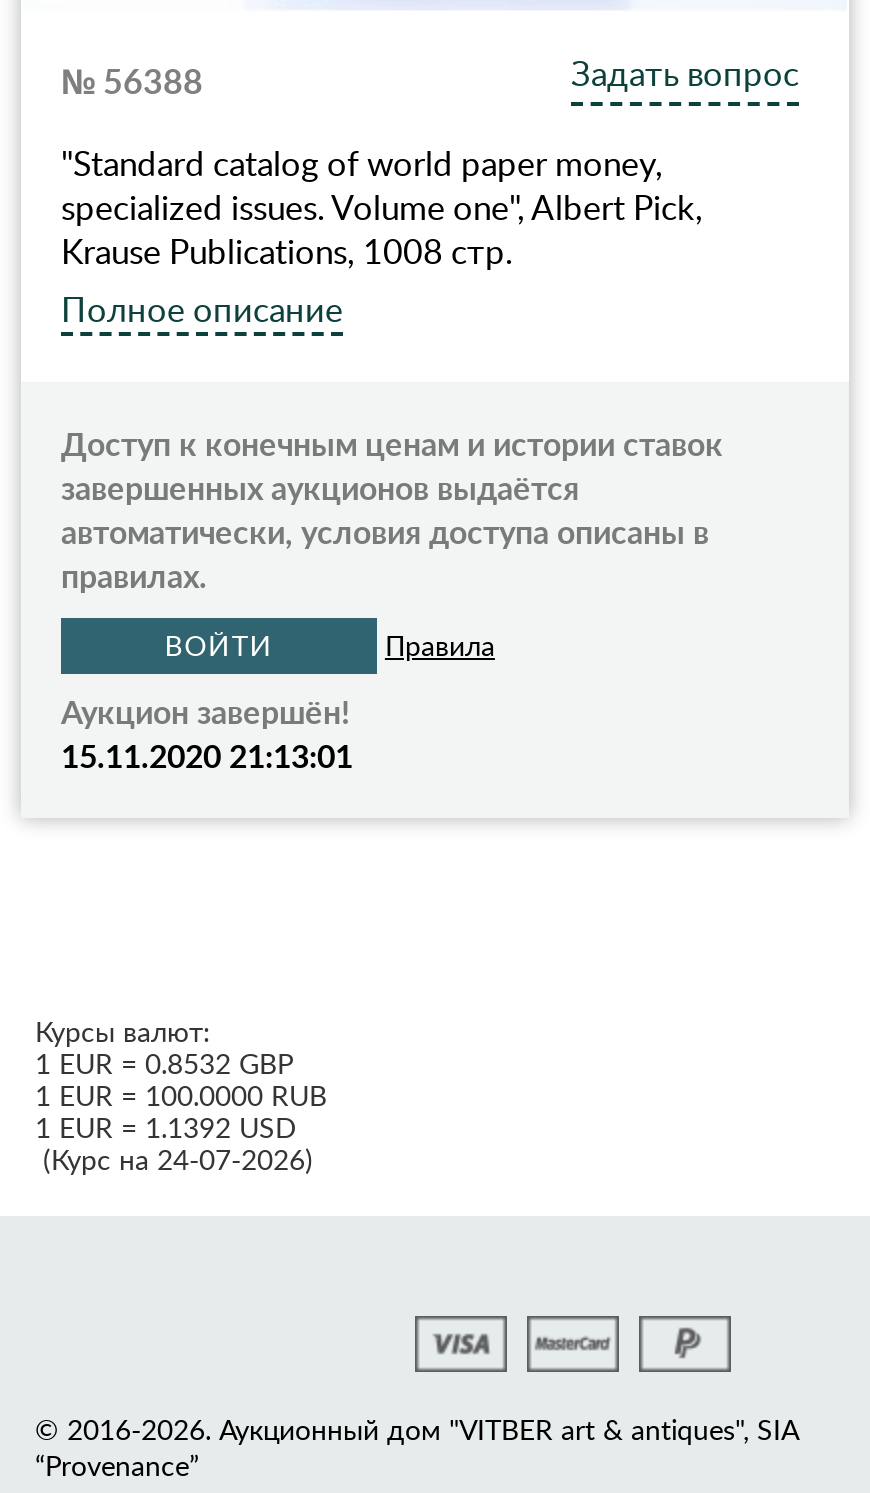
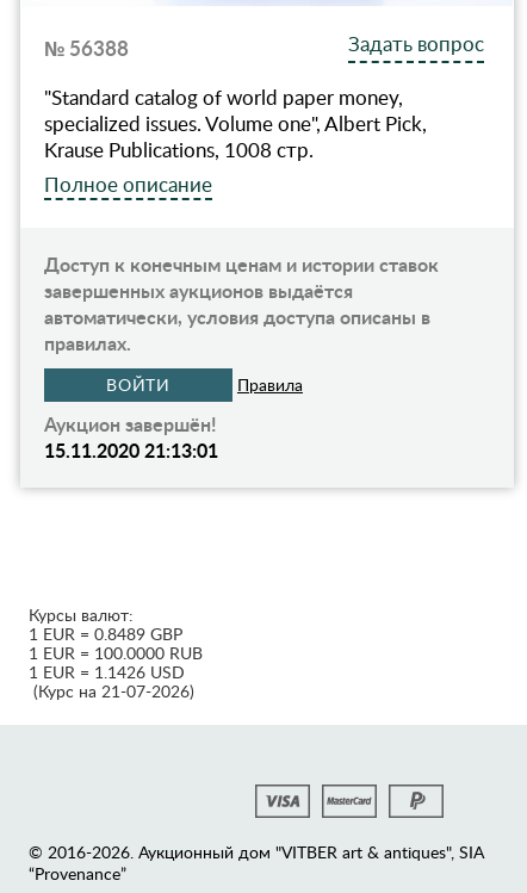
[35,1044,293,1082] 1 EUR = 0.8532 GBP -> [29,622,182,645] 1 EUR = 0.8489 GBP
[35,1108,297,1146] 1 EUR = 1.1392 USD -> [29,661,185,683] 1 EUR = 1.1426 USD
[35,1140,313,1178] (Курс на 24-07-2026) -> [29,680,194,702] (Курс на 21-07-2026)

